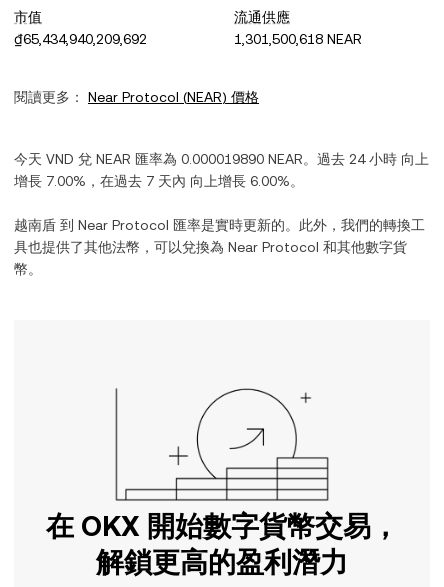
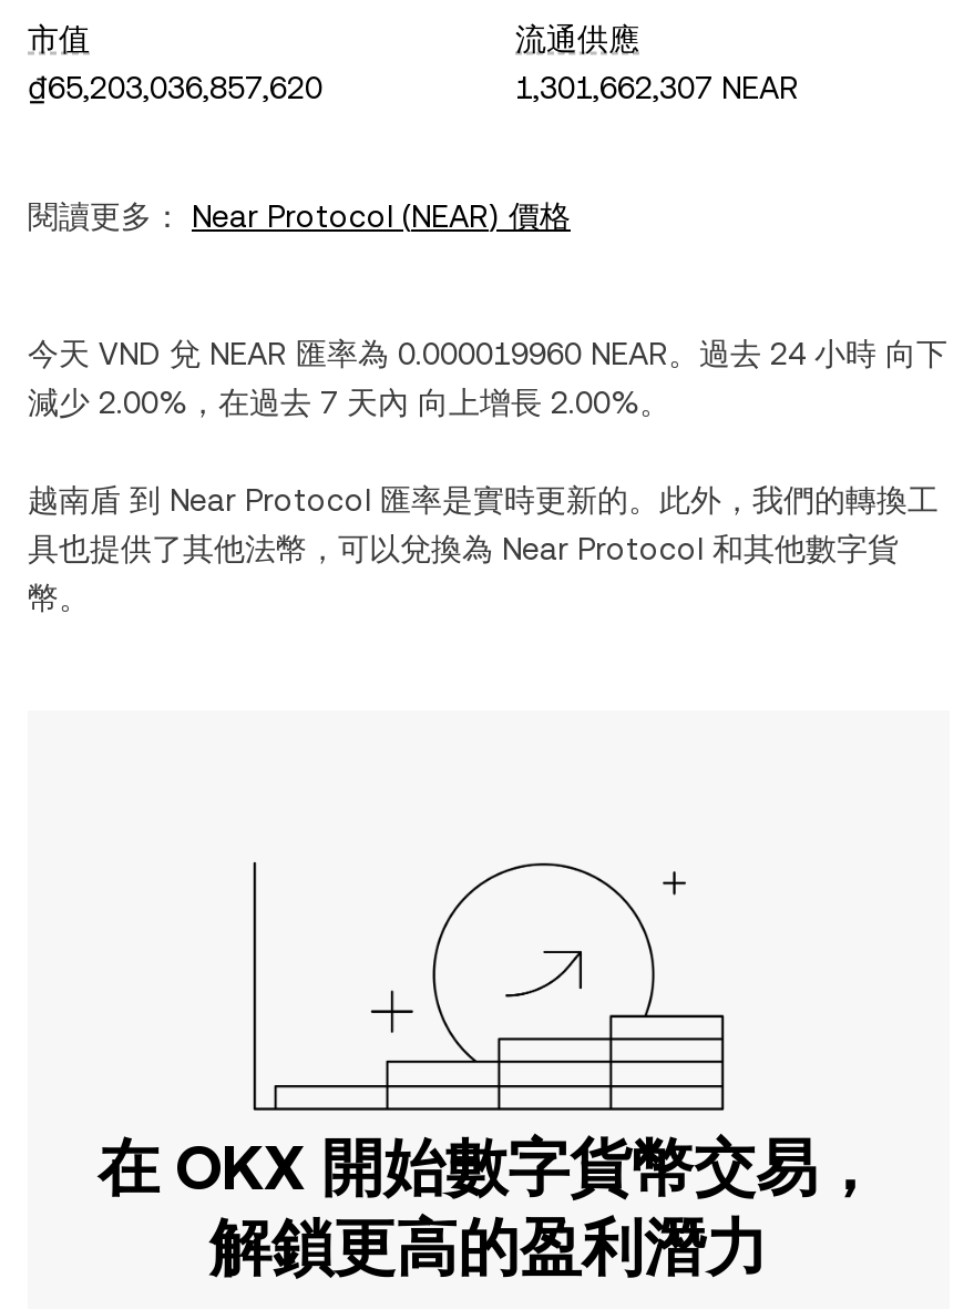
[14,31,147,47] ₫65,434,940,209,692 -> [28,70,322,105] ₫65,203,036,857,620
[234,31,362,47] 1,301,500,618 NEAR -> [515,70,799,105] 1,301,662,307 NEAR
[14,151,429,167] 今天VND兌NEAR匯率為0.000019890 NEAR。過去 24 小時向上 -> [28,336,947,371] 今天VND兌NEAR匯率為0.000019960 NEAR。過去 24 小時向下
[14,173,304,189] 增長 7.00%，在過去 7 天內向上增長 6.00%。 -> [28,385,670,420] 減少 2.00%，在過去 7 天內向上增長 2.00%。

